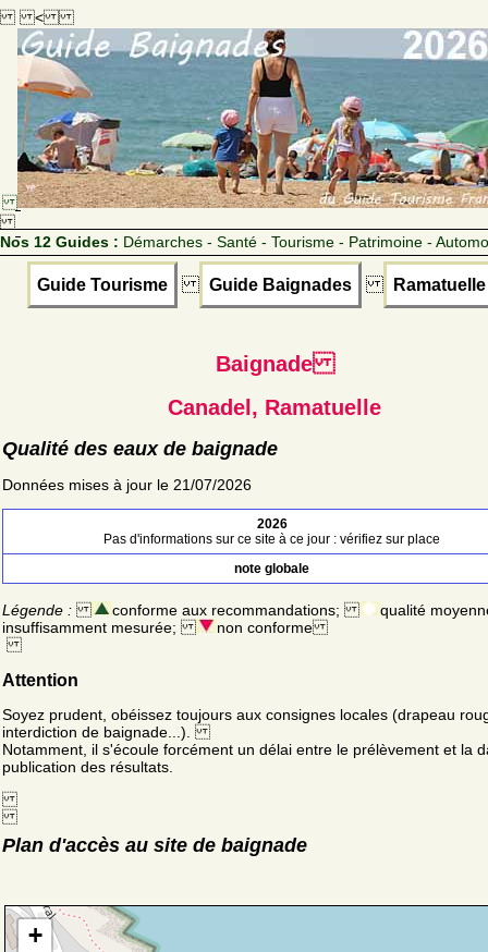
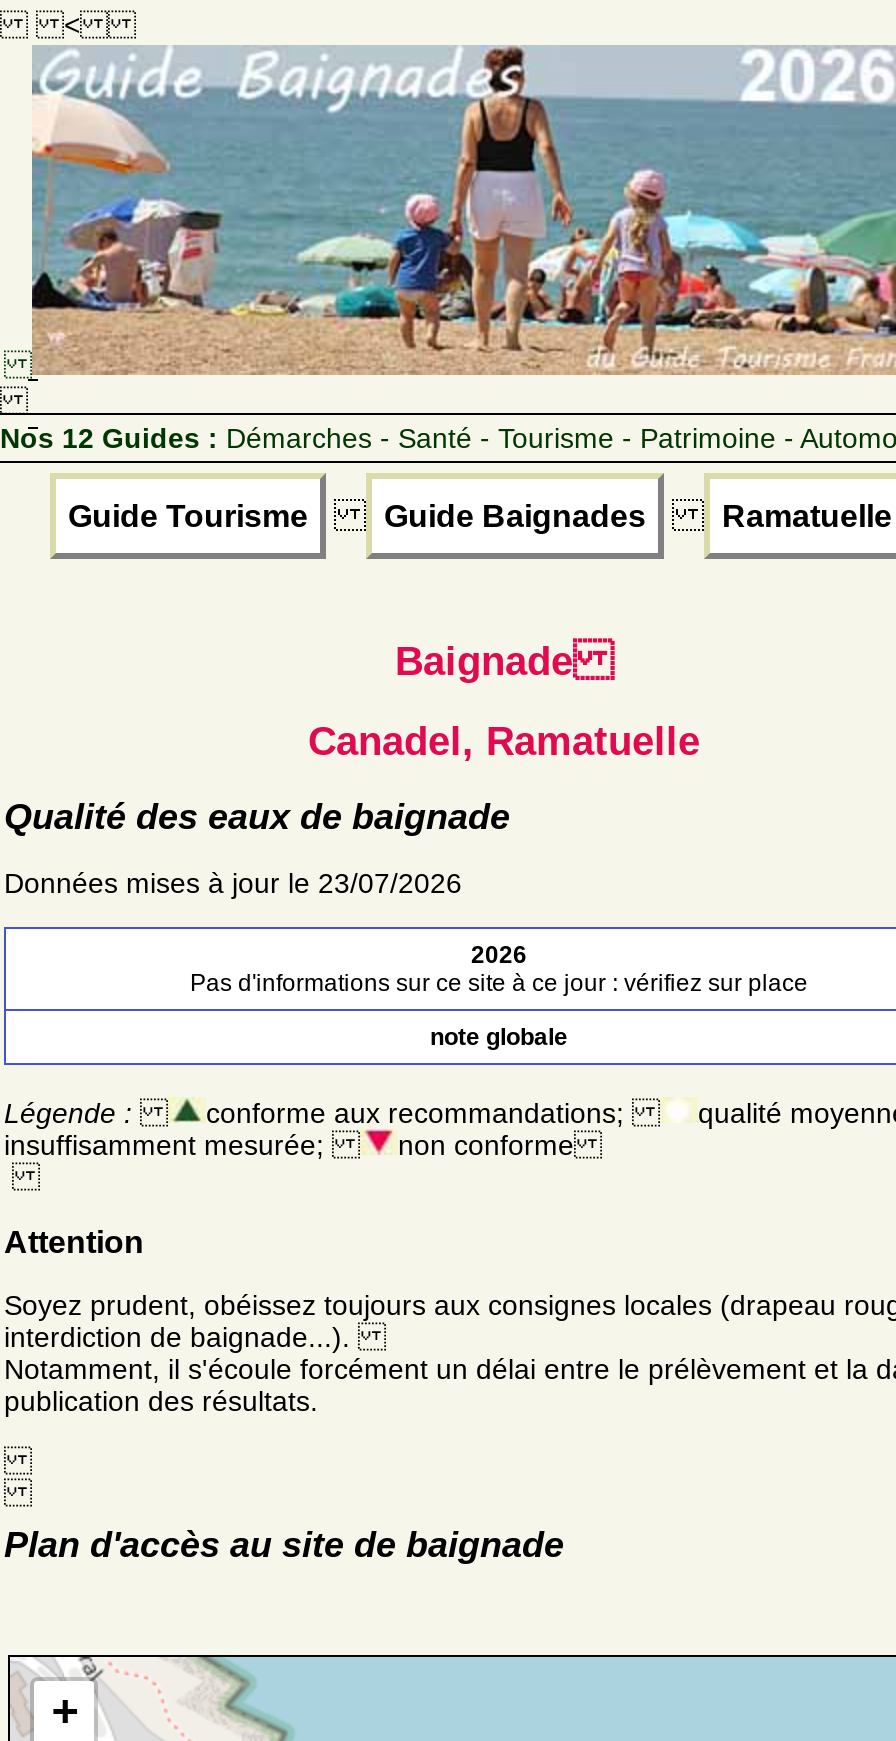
[2,476,252,493] Données mises à jour le 21/07/2026 -> [4,866,462,898] Données mises à jour le 23/07/2026

